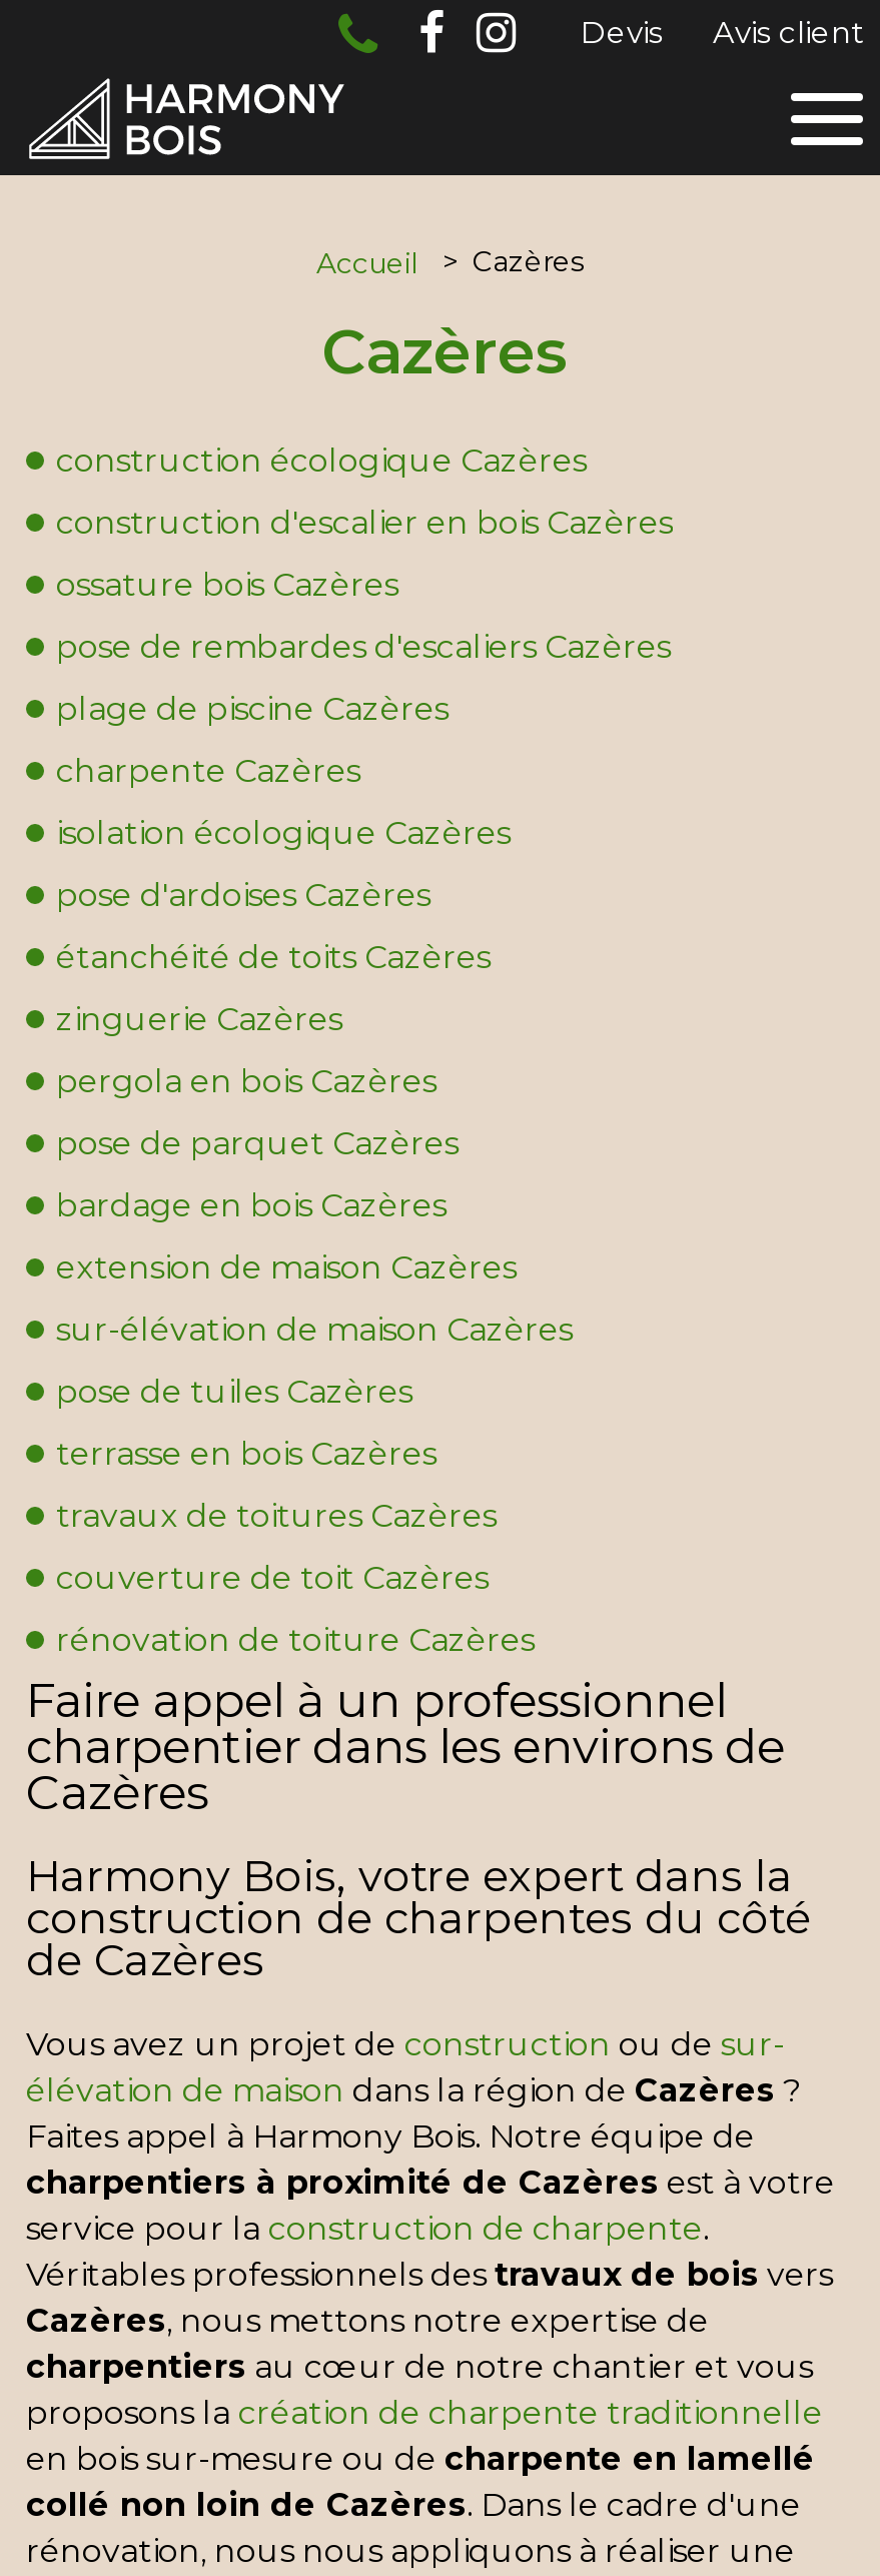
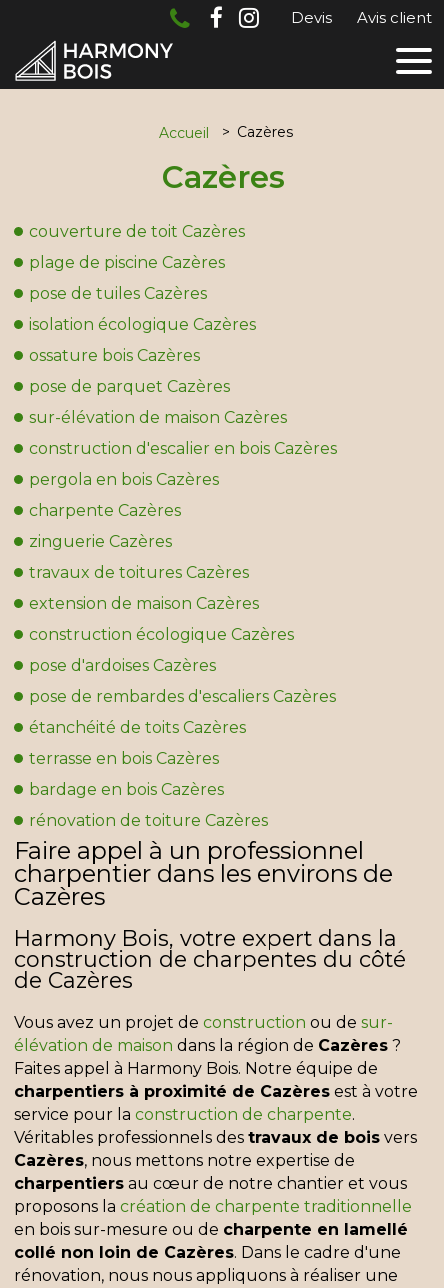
moved [56,442,673,1535] -> [29,253,337,799]: plage de piscine Cazères | pose de tuiles Cazères | isolation écologique Cazères | ... | terrasse en bois Cazères | bardage en bois Cazères
moved [56,1559,489,1597] -> [29,222,245,241]: couverture de toit Cazères

